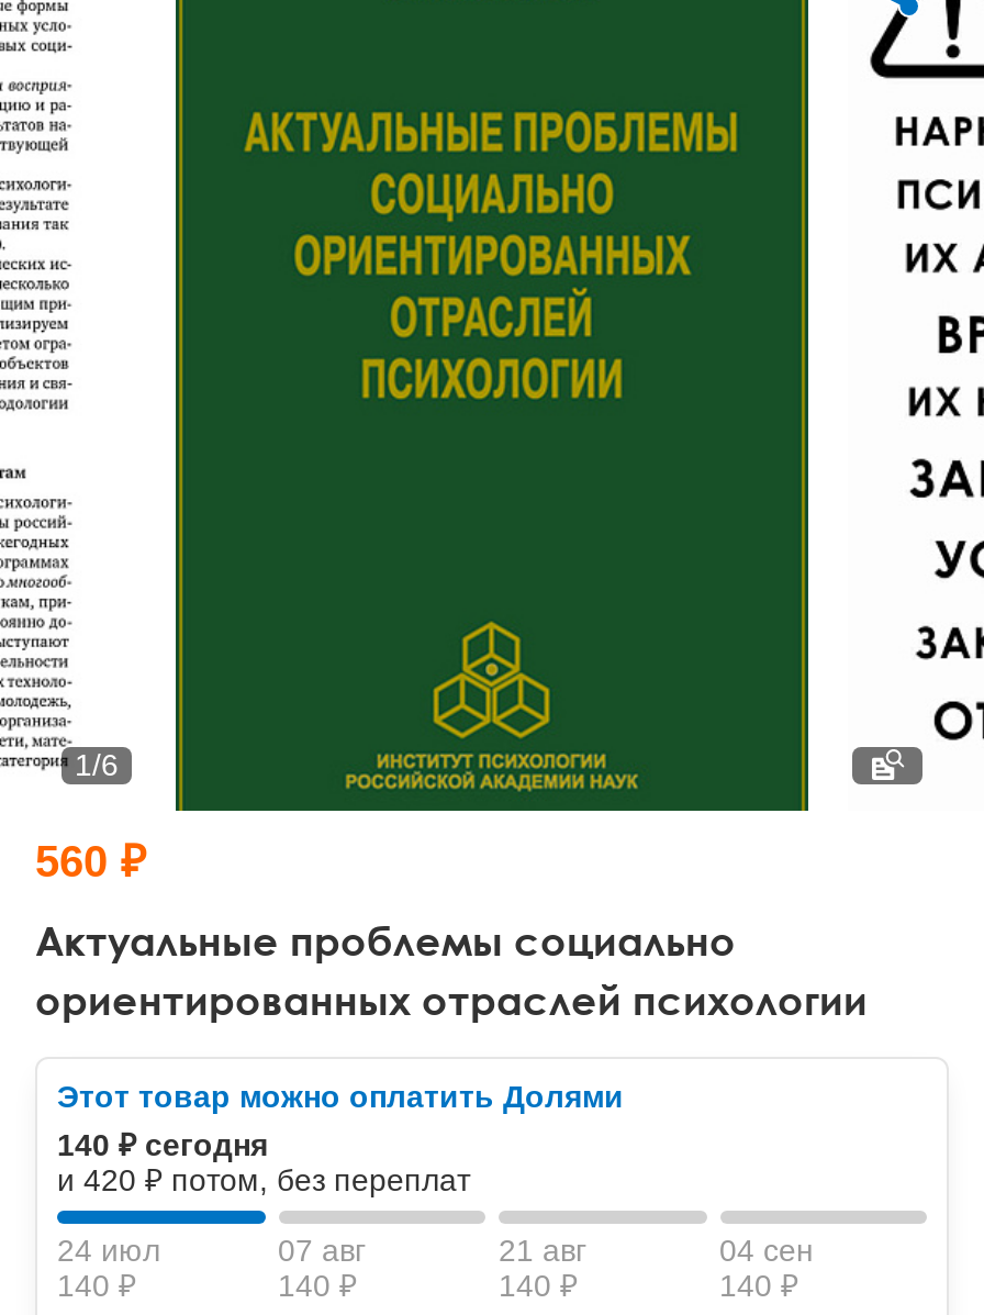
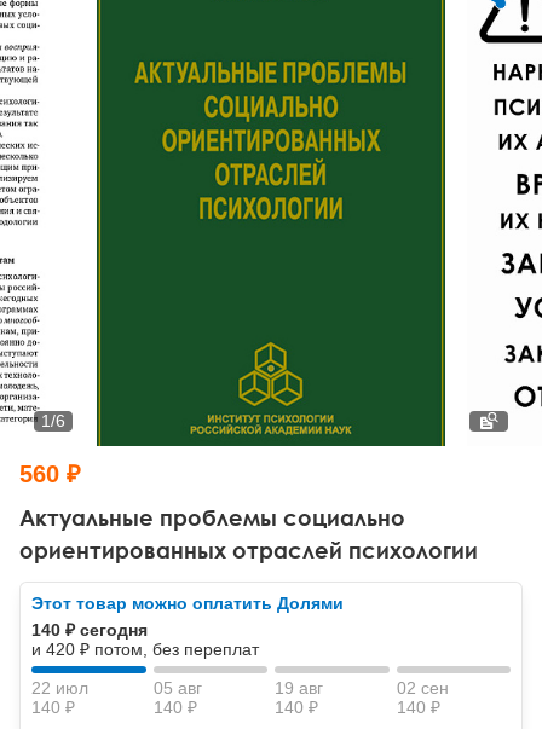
[57,1232,160,1268] 24 июл -> [31,678,88,697] 22 июл
[278,1232,366,1268] 07 авг -> [153,678,201,697] 05 авг
[499,1232,586,1268] 21 авг -> [275,678,323,697] 19 авг
[719,1232,814,1268] 04 сен -> [396,678,448,697] 02 сен

